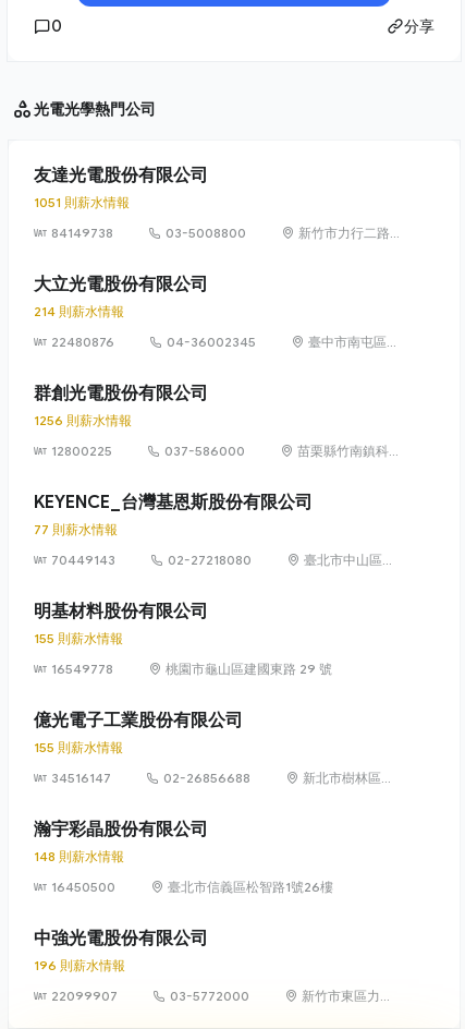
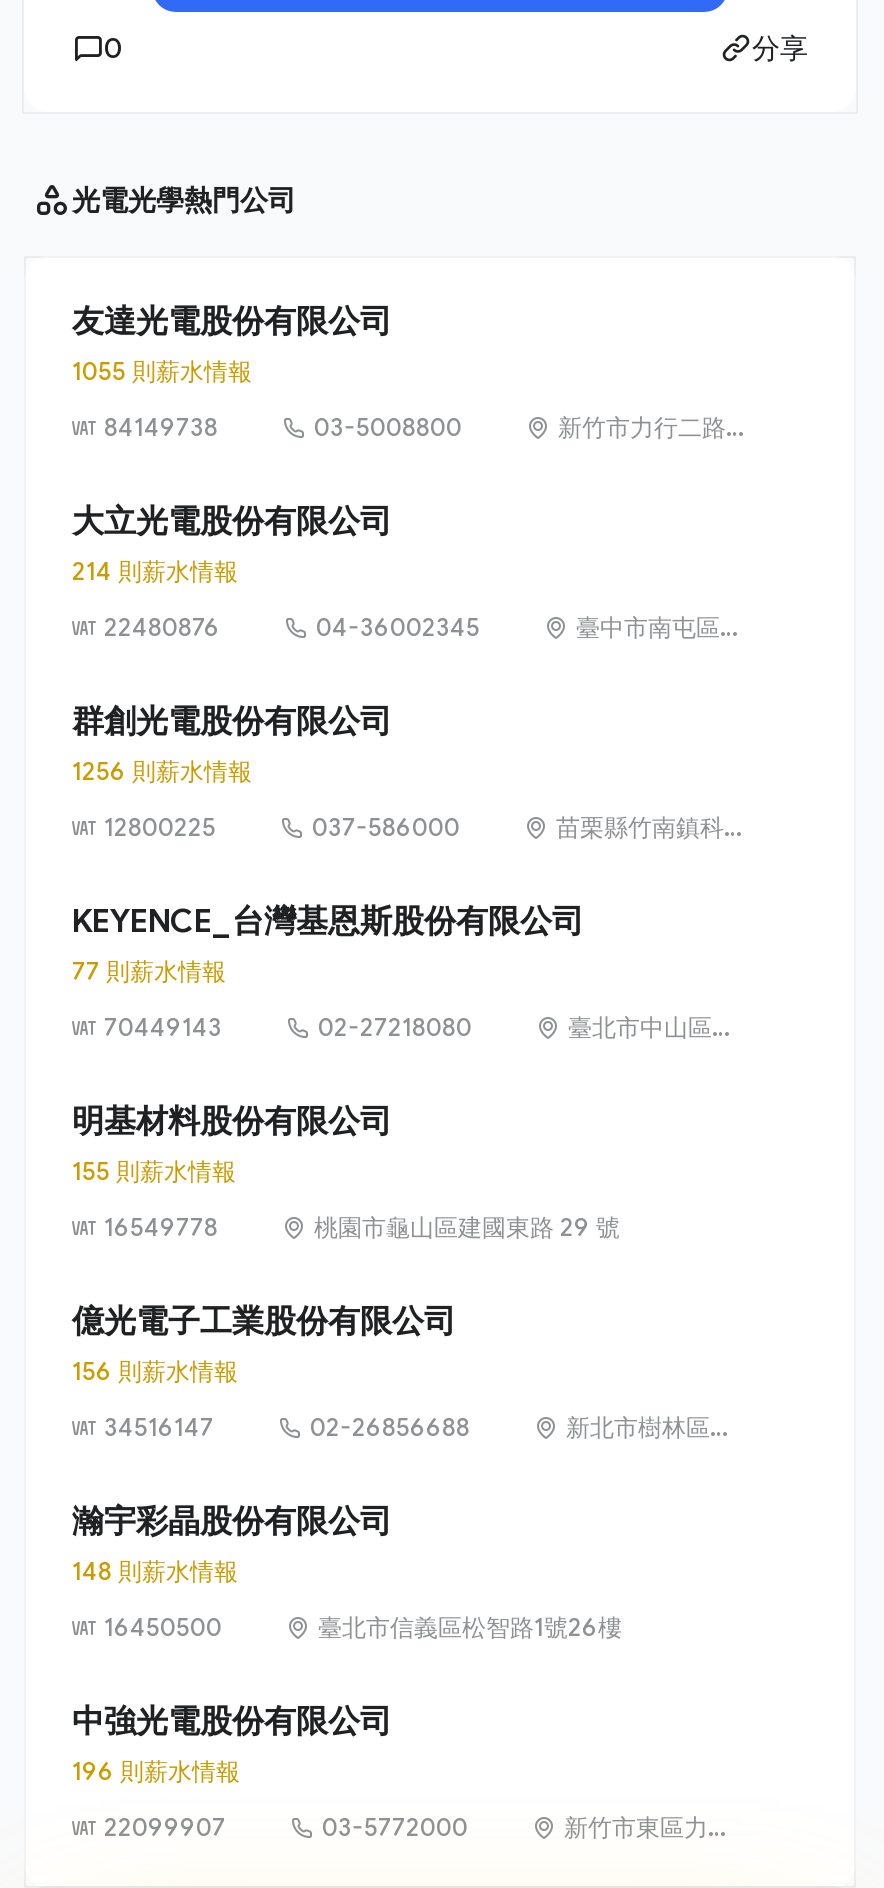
[34,194,130,210] 1051 則薪水情報 -> [72,356,252,386] 1055 則薪水情報
[34,739,123,756] 155 則薪水情報 -> [72,1356,238,1386] 156 則薪水情報

